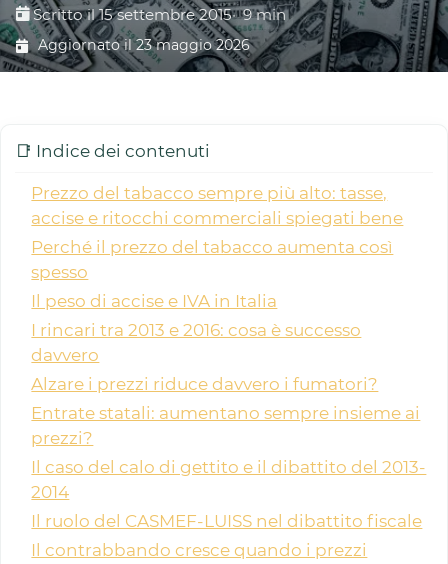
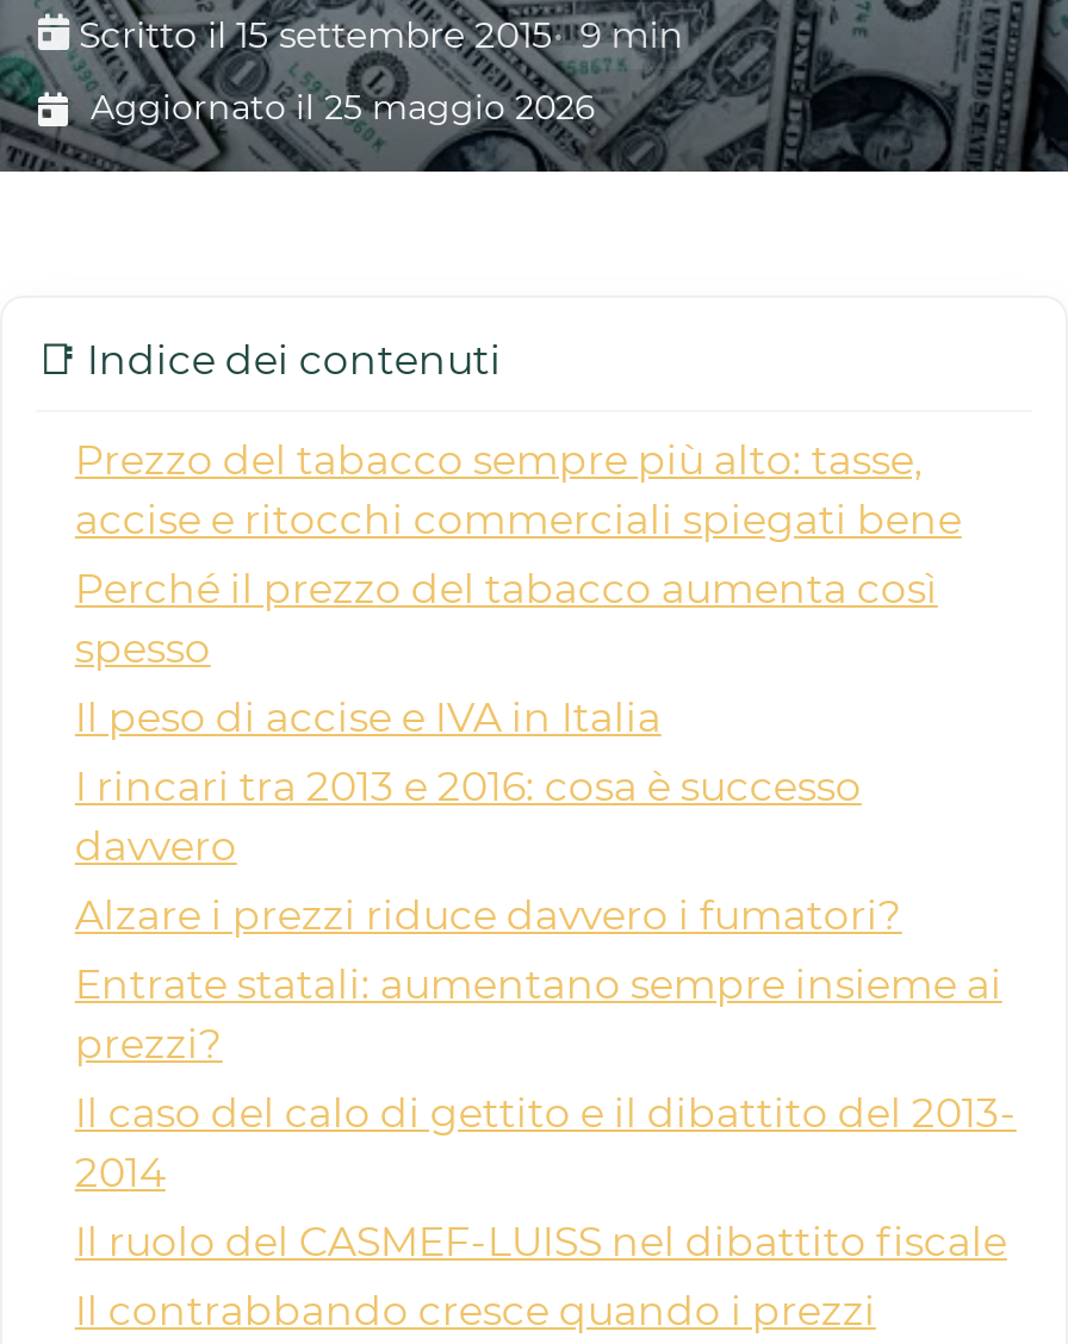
[34,36,250,54] Aggiornato il 23 maggio 2026 -> [81,86,596,129] Aggiornato il 25 maggio 2026

